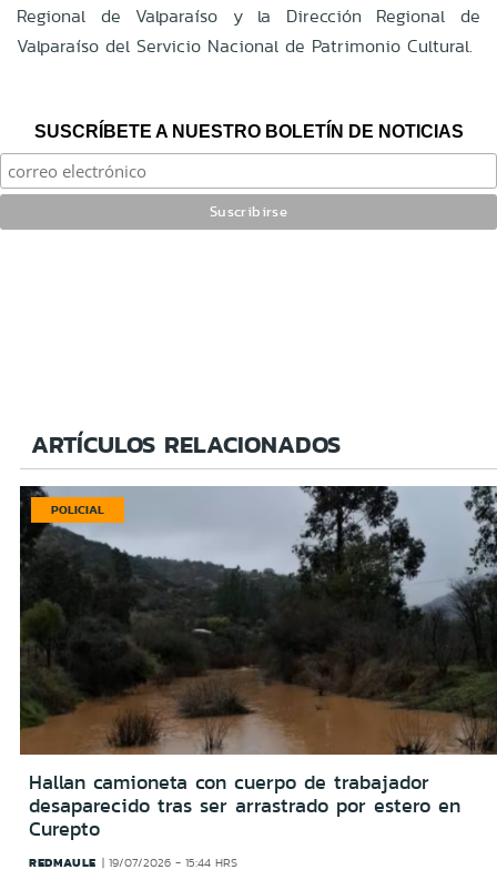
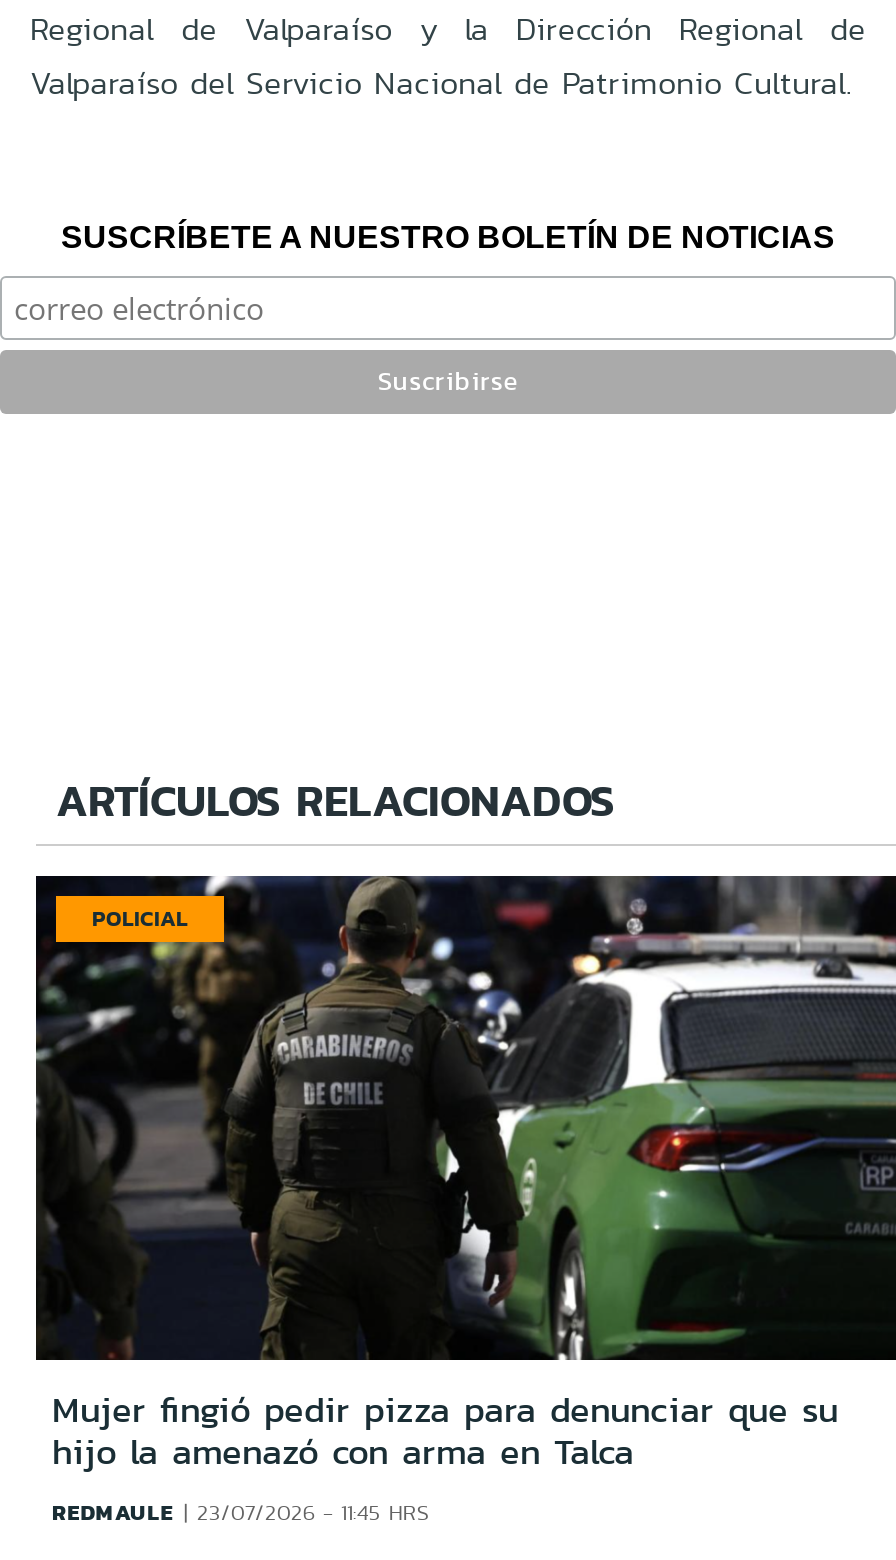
[20,485,494,843] [image] | Hallan camioneta con cuerpo de trabajador | desaparecido tras ser arrastrado por estero en | Curepto -> [36,874,890,1478] [image] | Mujer fingió pedir pizza para denunciar que su | hijo la amenazó con arma en Talca
[29,853,238,871] REDMAULE 19/07/2026 - 15:44 HRS -> [52,1496,429,1528] REDMAULE 23/07/2026 - 11:45 HRS

